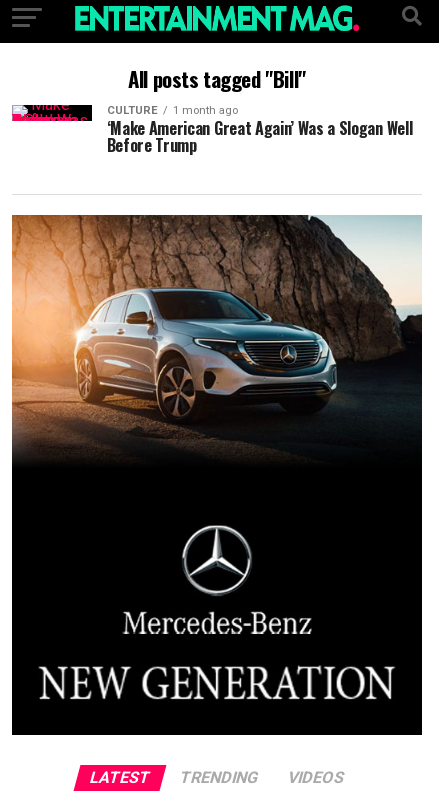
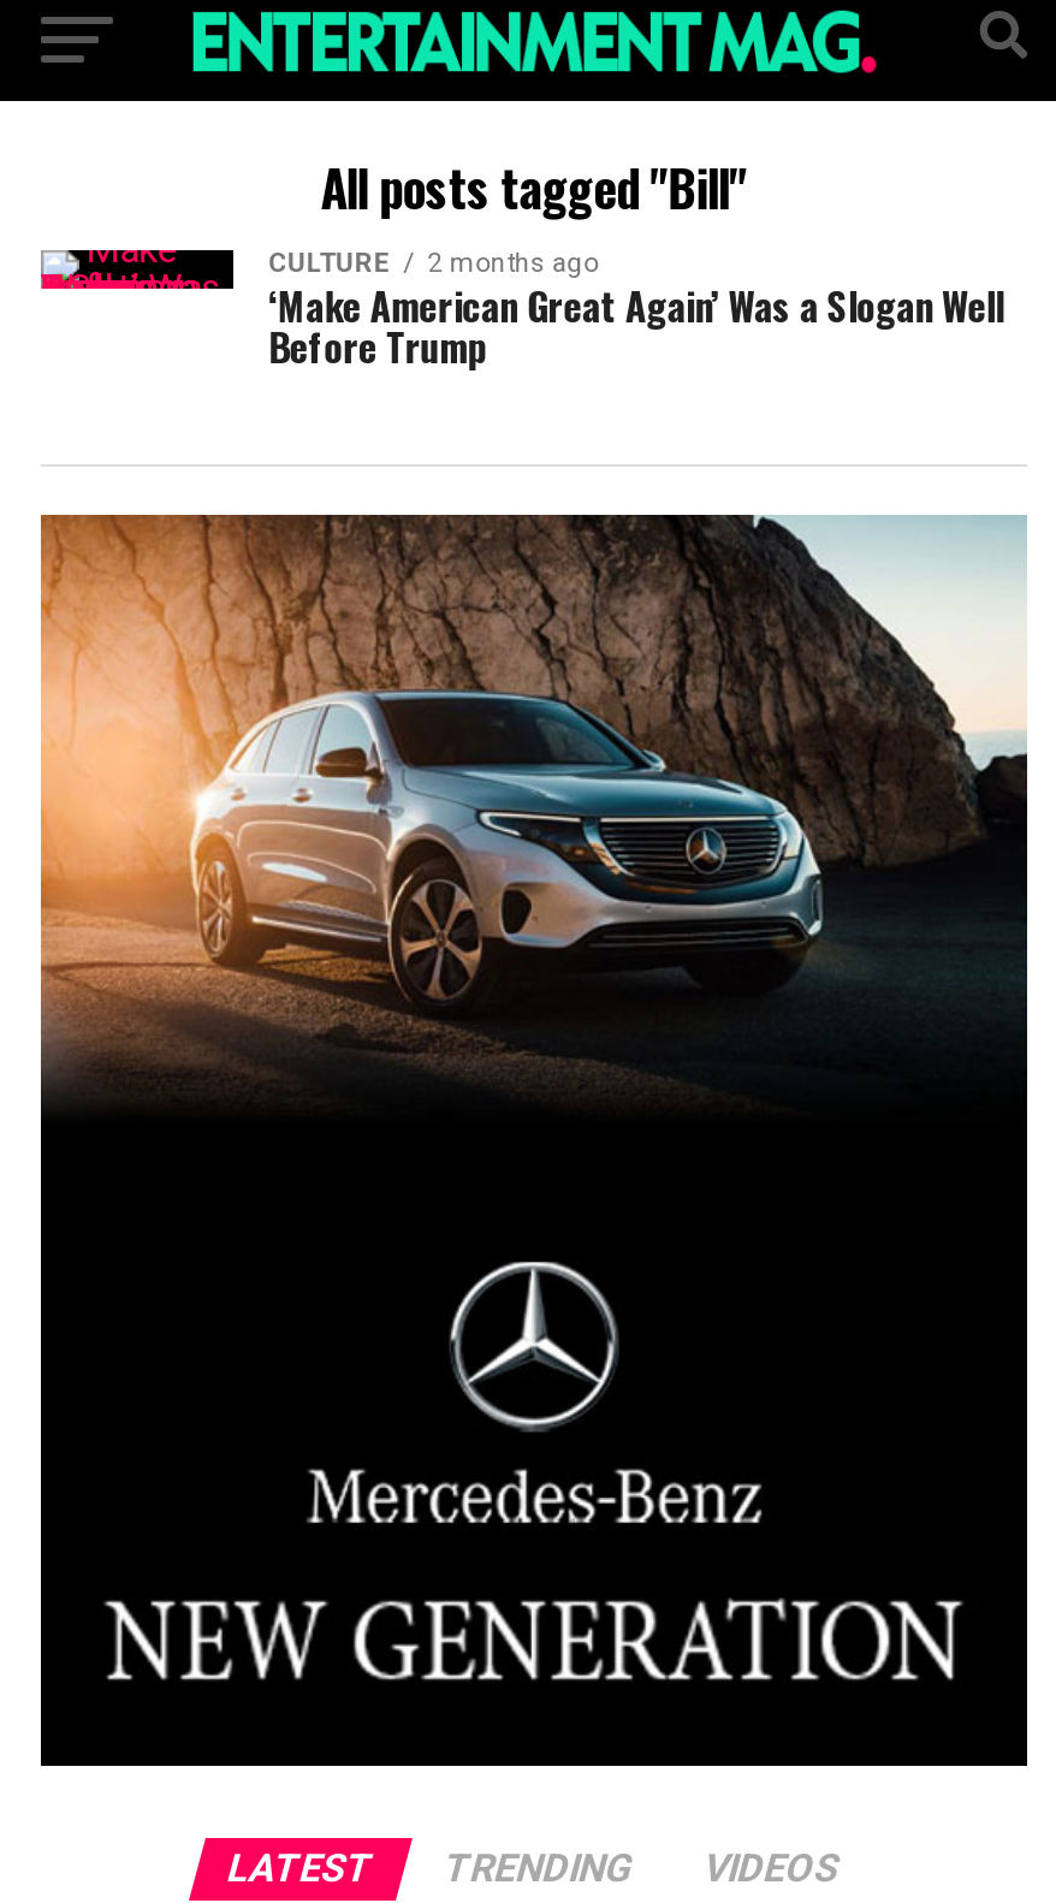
[107,104,238,117] CULTURE 1 month ago -> [269,248,598,279] CULTURE 2 months ago

